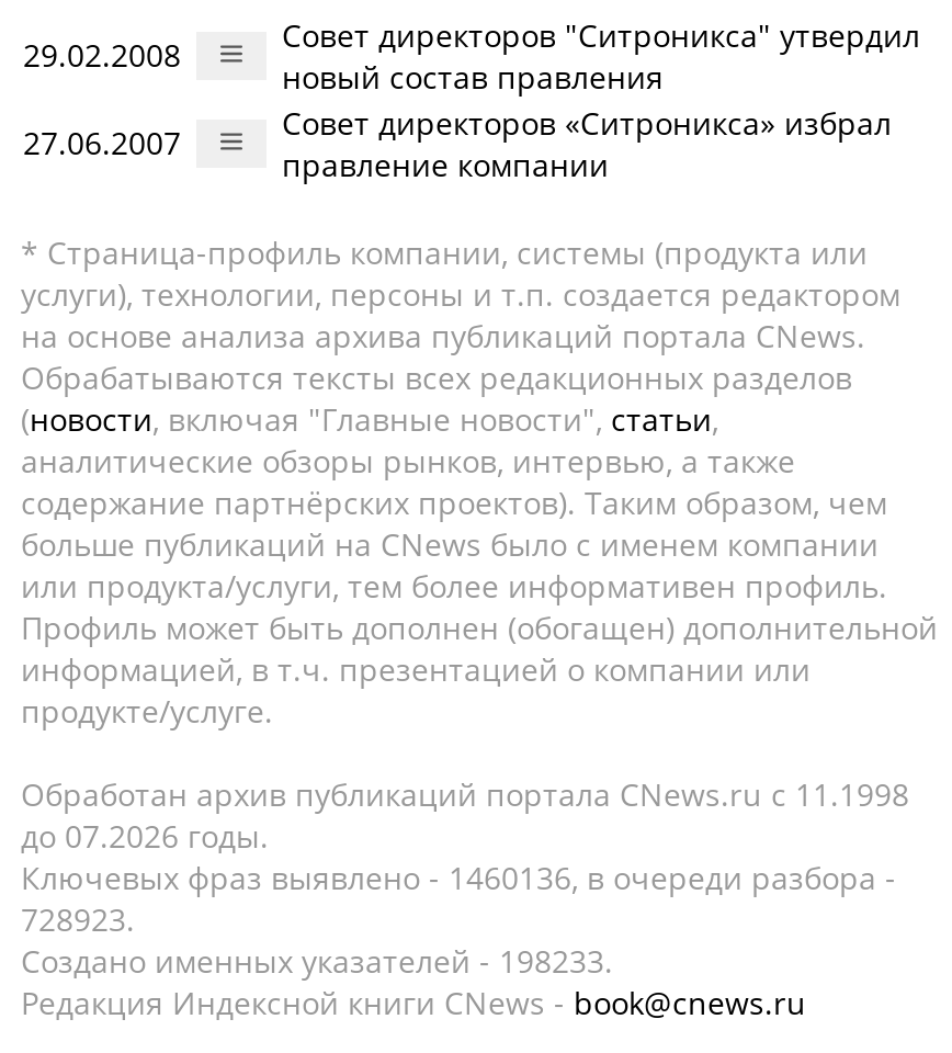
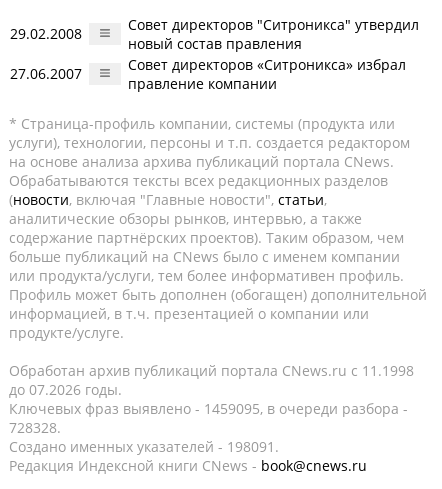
[21,857,896,898] Ключевых фраз выявлено - 1460136, в очереди разбора - -> [9,399,408,418] Ключевых фраз выявлено - 1459095, в очереди разбора -
[21,898,135,940] 728923. -> [9,418,61,437] 728328.
[21,940,613,982] Создано именных указателей - 198233. -> [9,437,279,456] Создано именных указателей - 198091.

